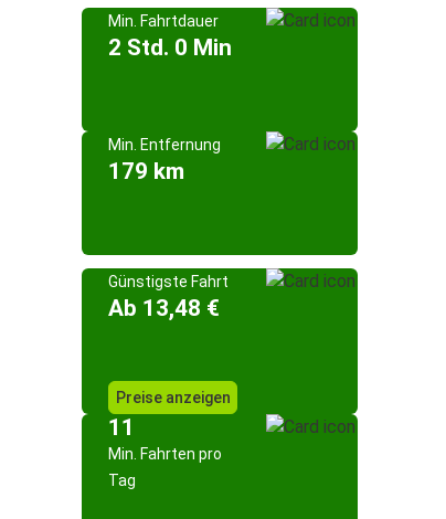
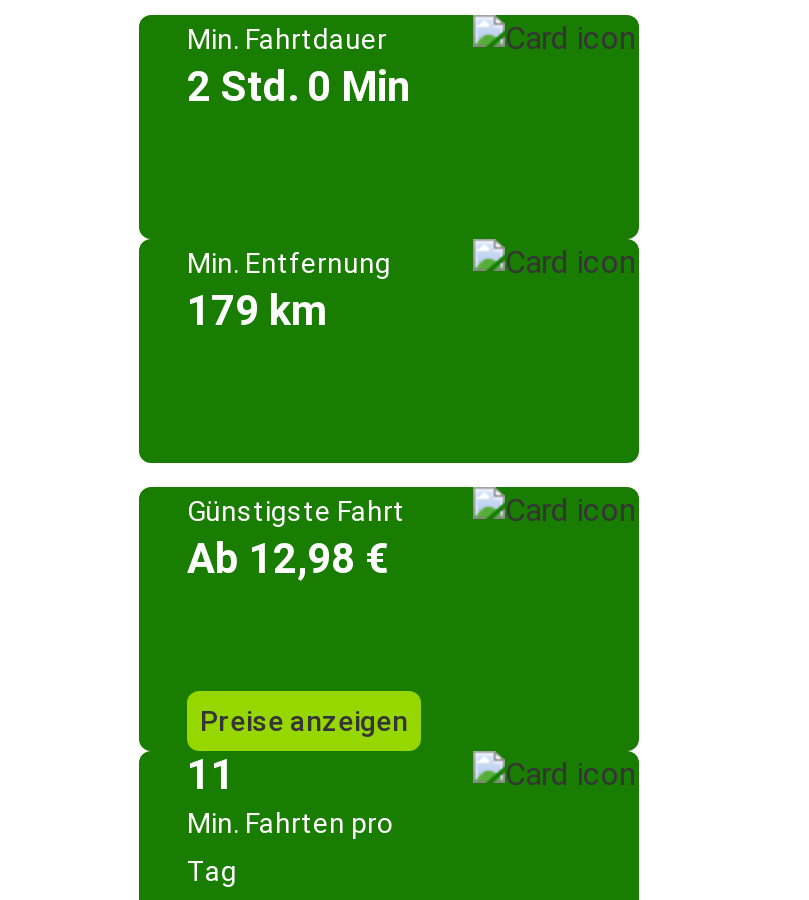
[108,295,220,321] Ab 13,48 € -> [187,535,389,583] Ab 12,98 €

